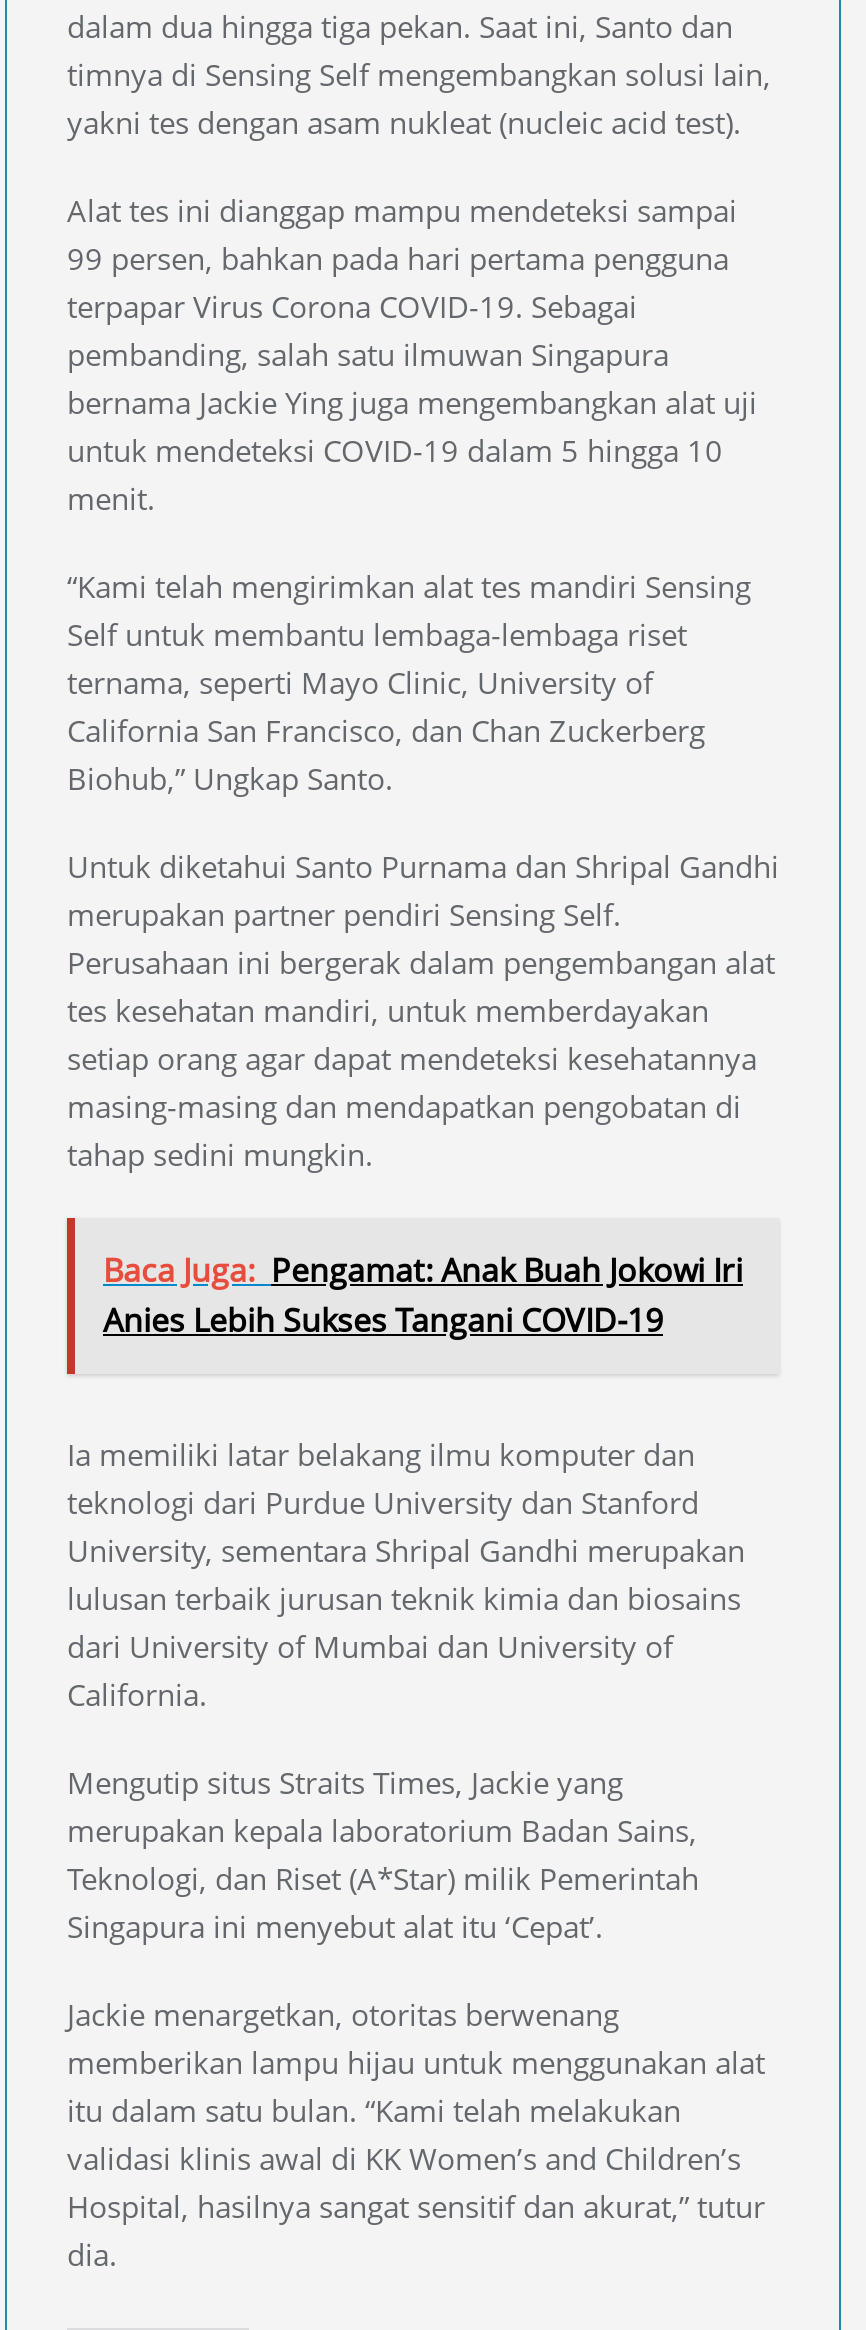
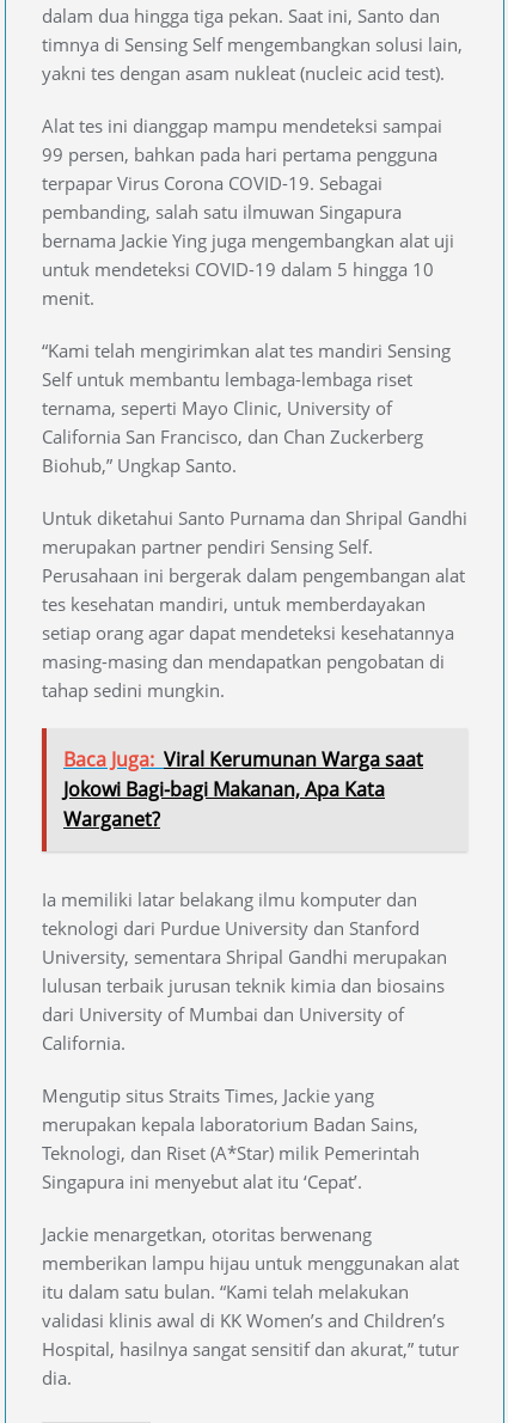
[103,1249,743,1343] Baca Juga: Pengamat: Anak Buah Jokowi Iri | Anies Lebih Sukses Tangani COVID-19 -> [63,747,423,833] Baca Juga: Viral Kerumunan Warga saat | Jokowi Bagi-bagi Makanan, Apa Kata | Warganet?

